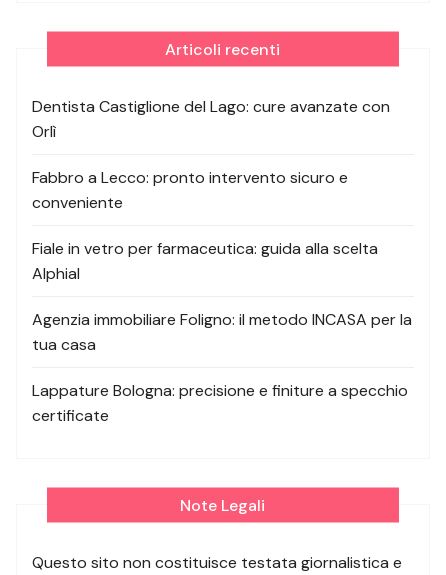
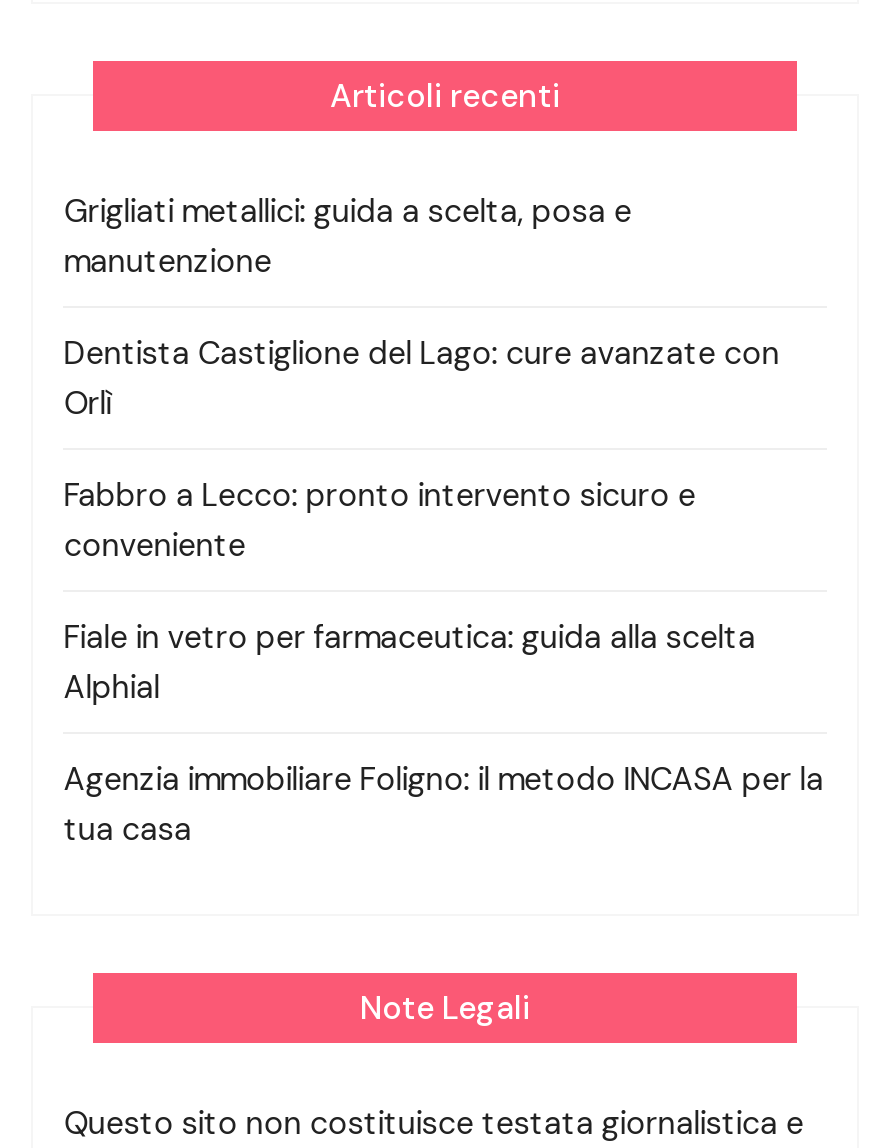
none -> [63,189,631,281] Grigliati metallici: guida a scelta, posa e | manutenzione
moved [32,95,412,354] -> [63,331,823,849]: Dentista Castiglione del Lago: cure avanzate con | Orlì | Fabbro a Lecco: pronto intervento sicuro e | conveniente | Fiale in vetro per farmaceutica: guida alla scelta | Alphial | Agenzia immobiliare Foligno: il metodo INCASA per la | tua casa
[32,379,408,425] Lappature Bologna: precisione e finiture a specchio | certificate -> none

